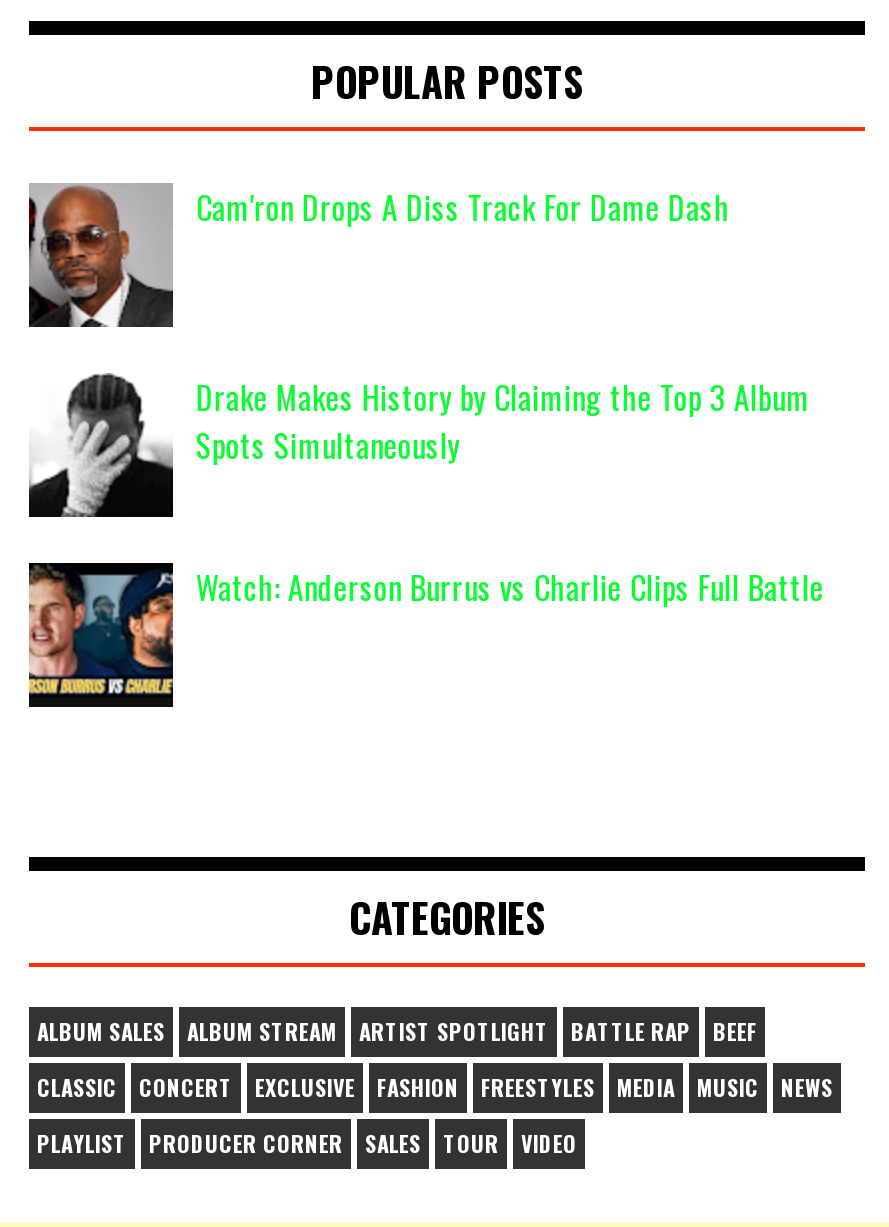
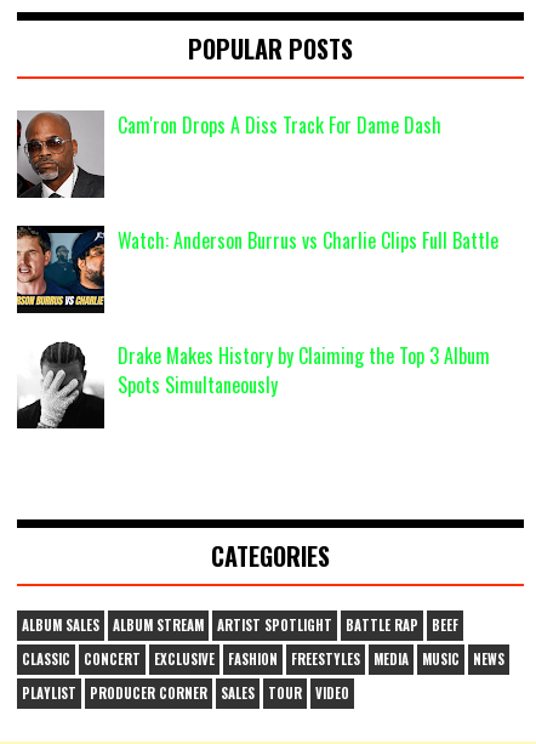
moved [196,372,810,468] -> [118,341,490,399]: Drake Makes History by Claiming the Top 3 Album | Spots Simultaneously
moved [27,561,824,707] -> [16,225,499,313]: [image] | Watch: Anderson Burrus vs Charlie Clips Full Battle

